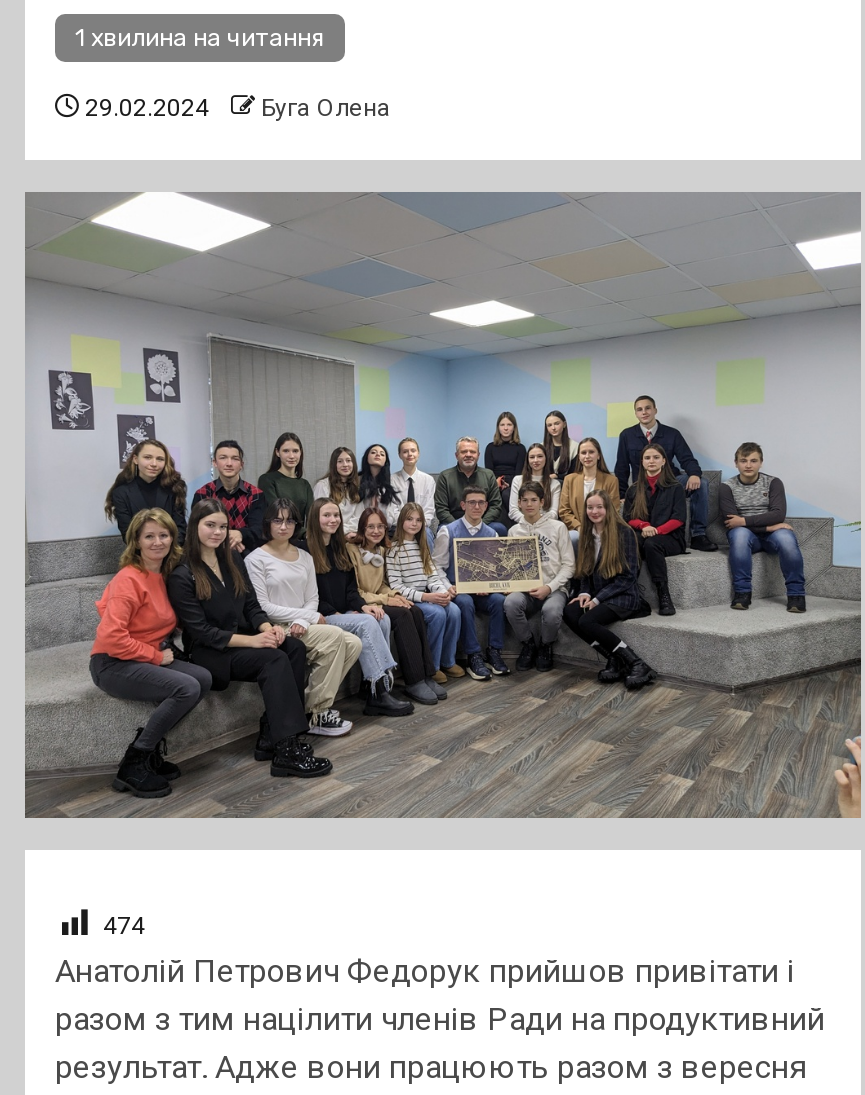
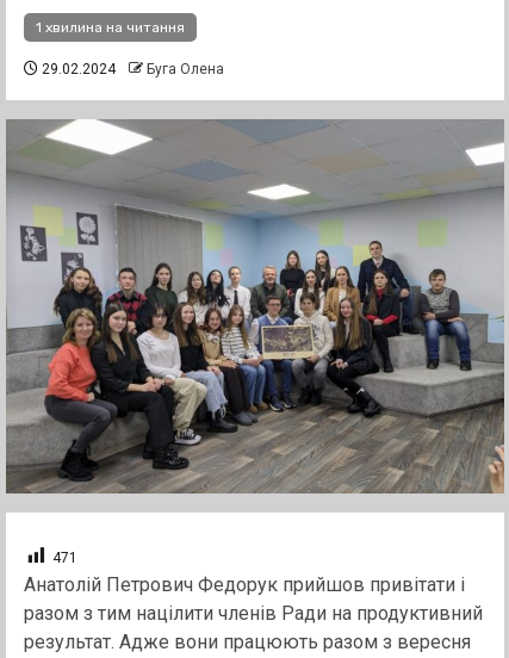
[103,913,145,941] 474 -> [52,549,77,566] 471

